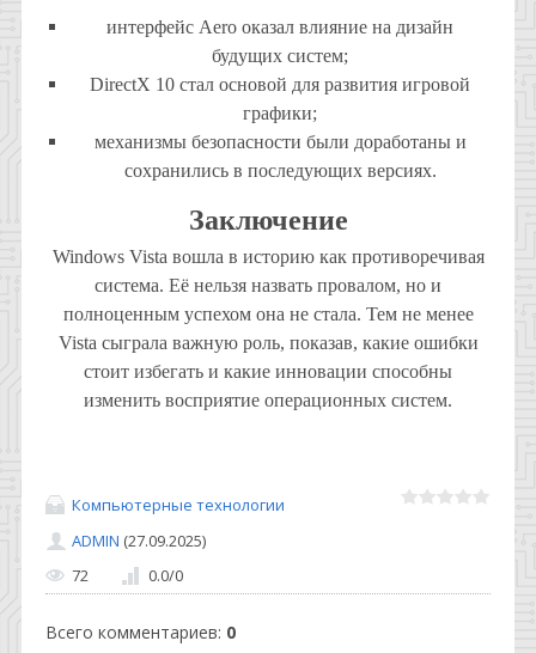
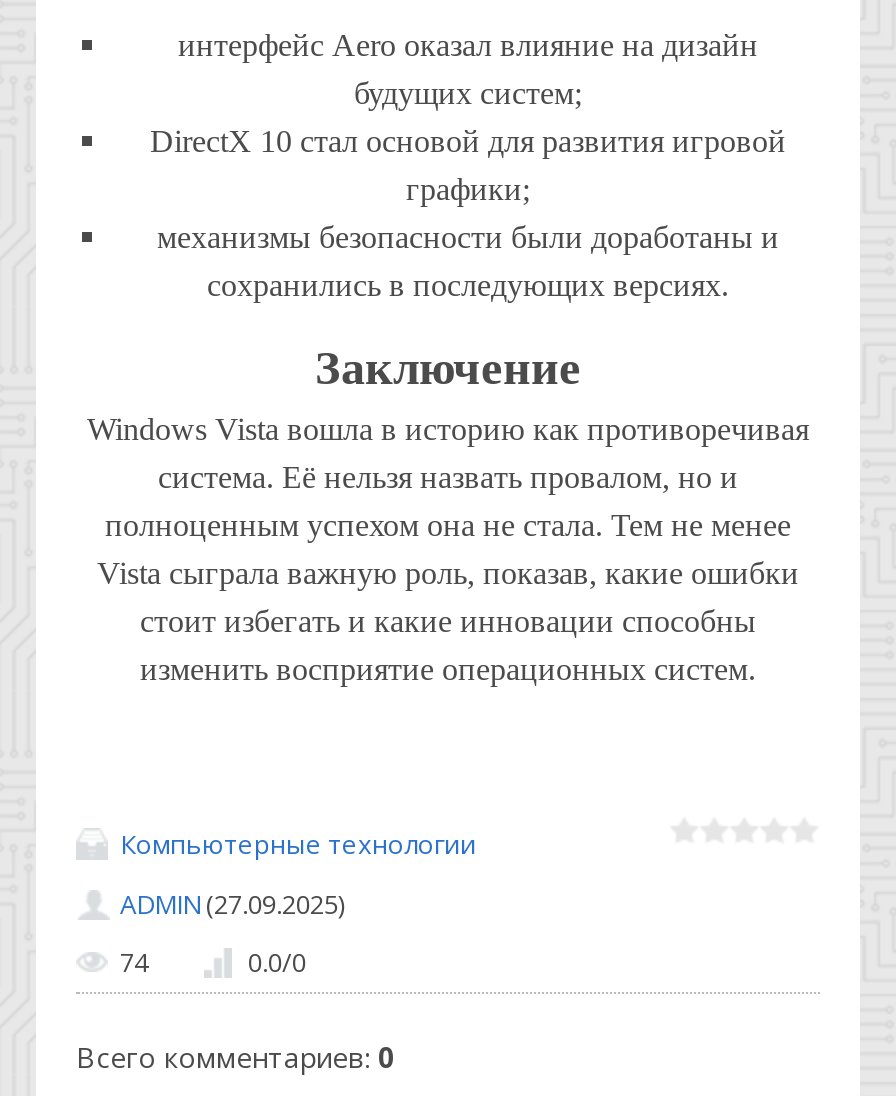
[72,564,89,586] 72 -> [120,944,148,980] 74

